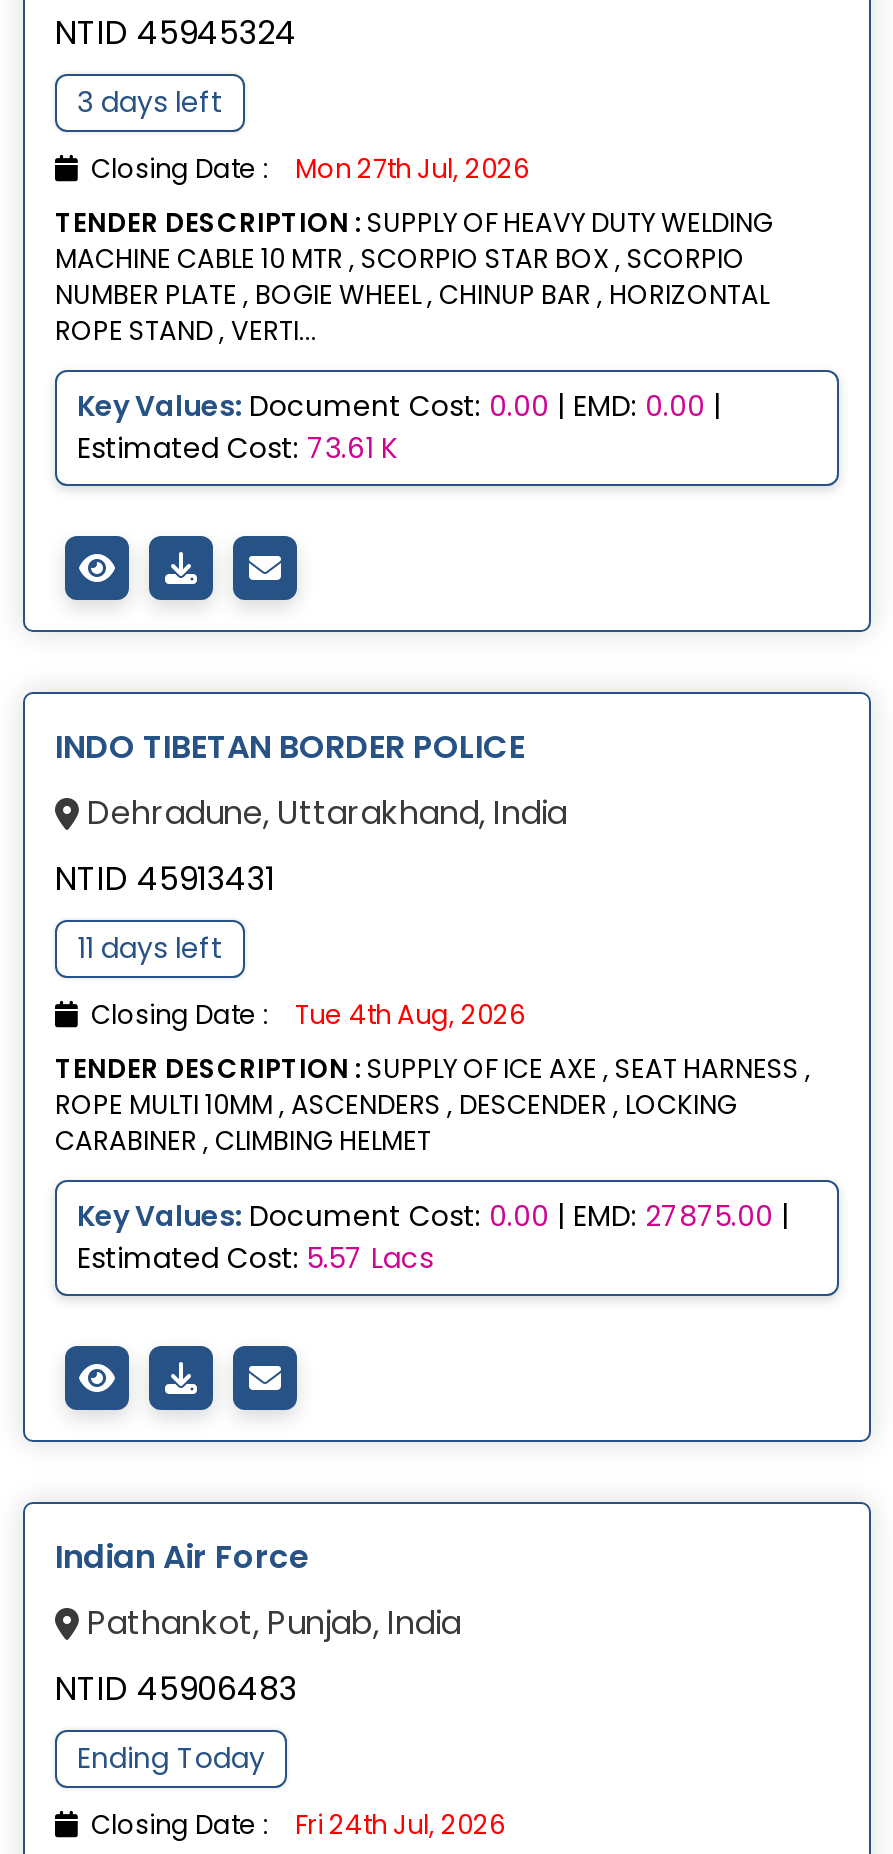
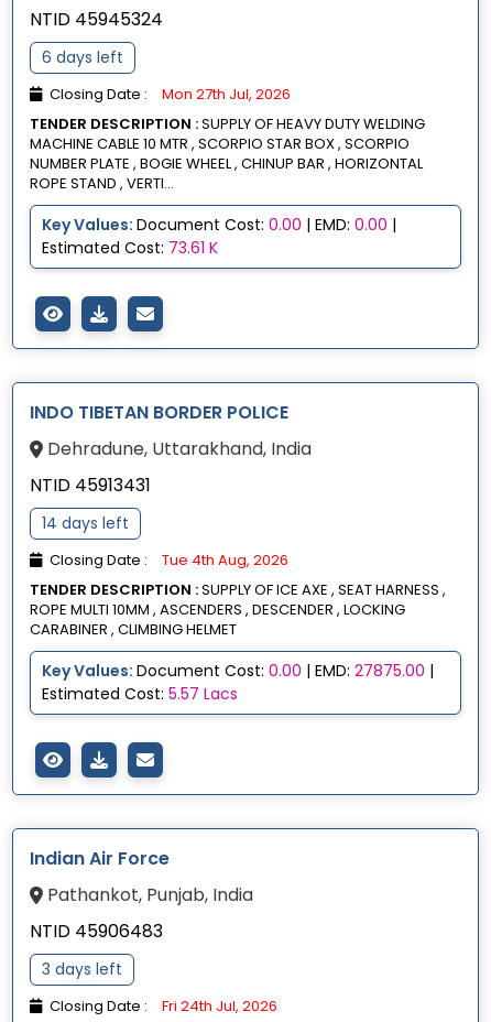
[77,82,223,122] 3 days left -> [42,46,123,69] 6 days left
[77,928,223,968] 11 days left -> [42,512,129,534] 14 days left
[77,1738,265,1778] Ending Today -> [42,958,122,980] 3 days left

